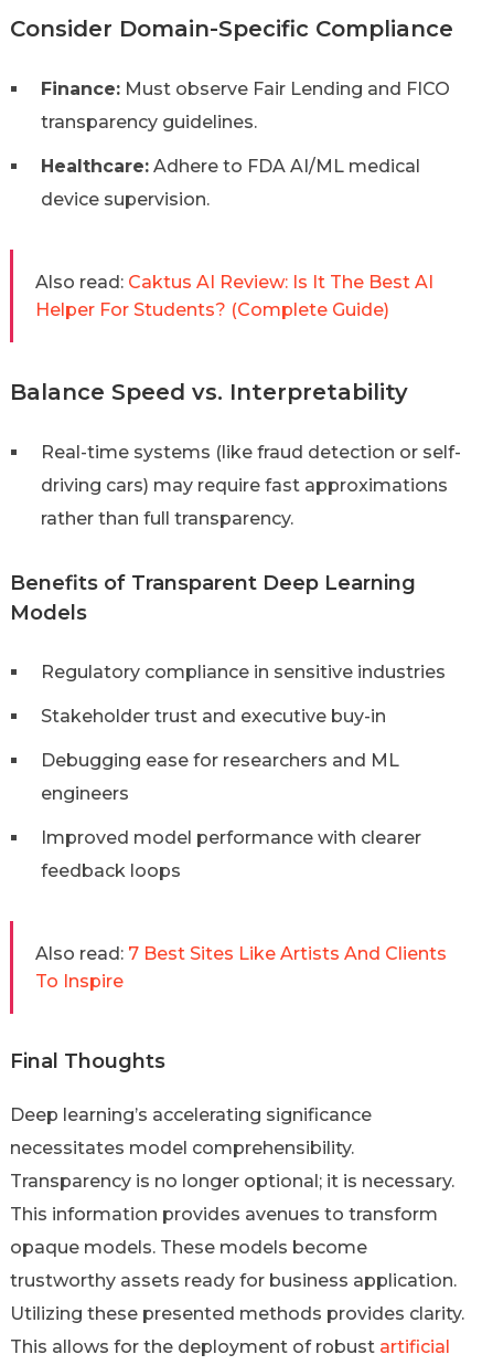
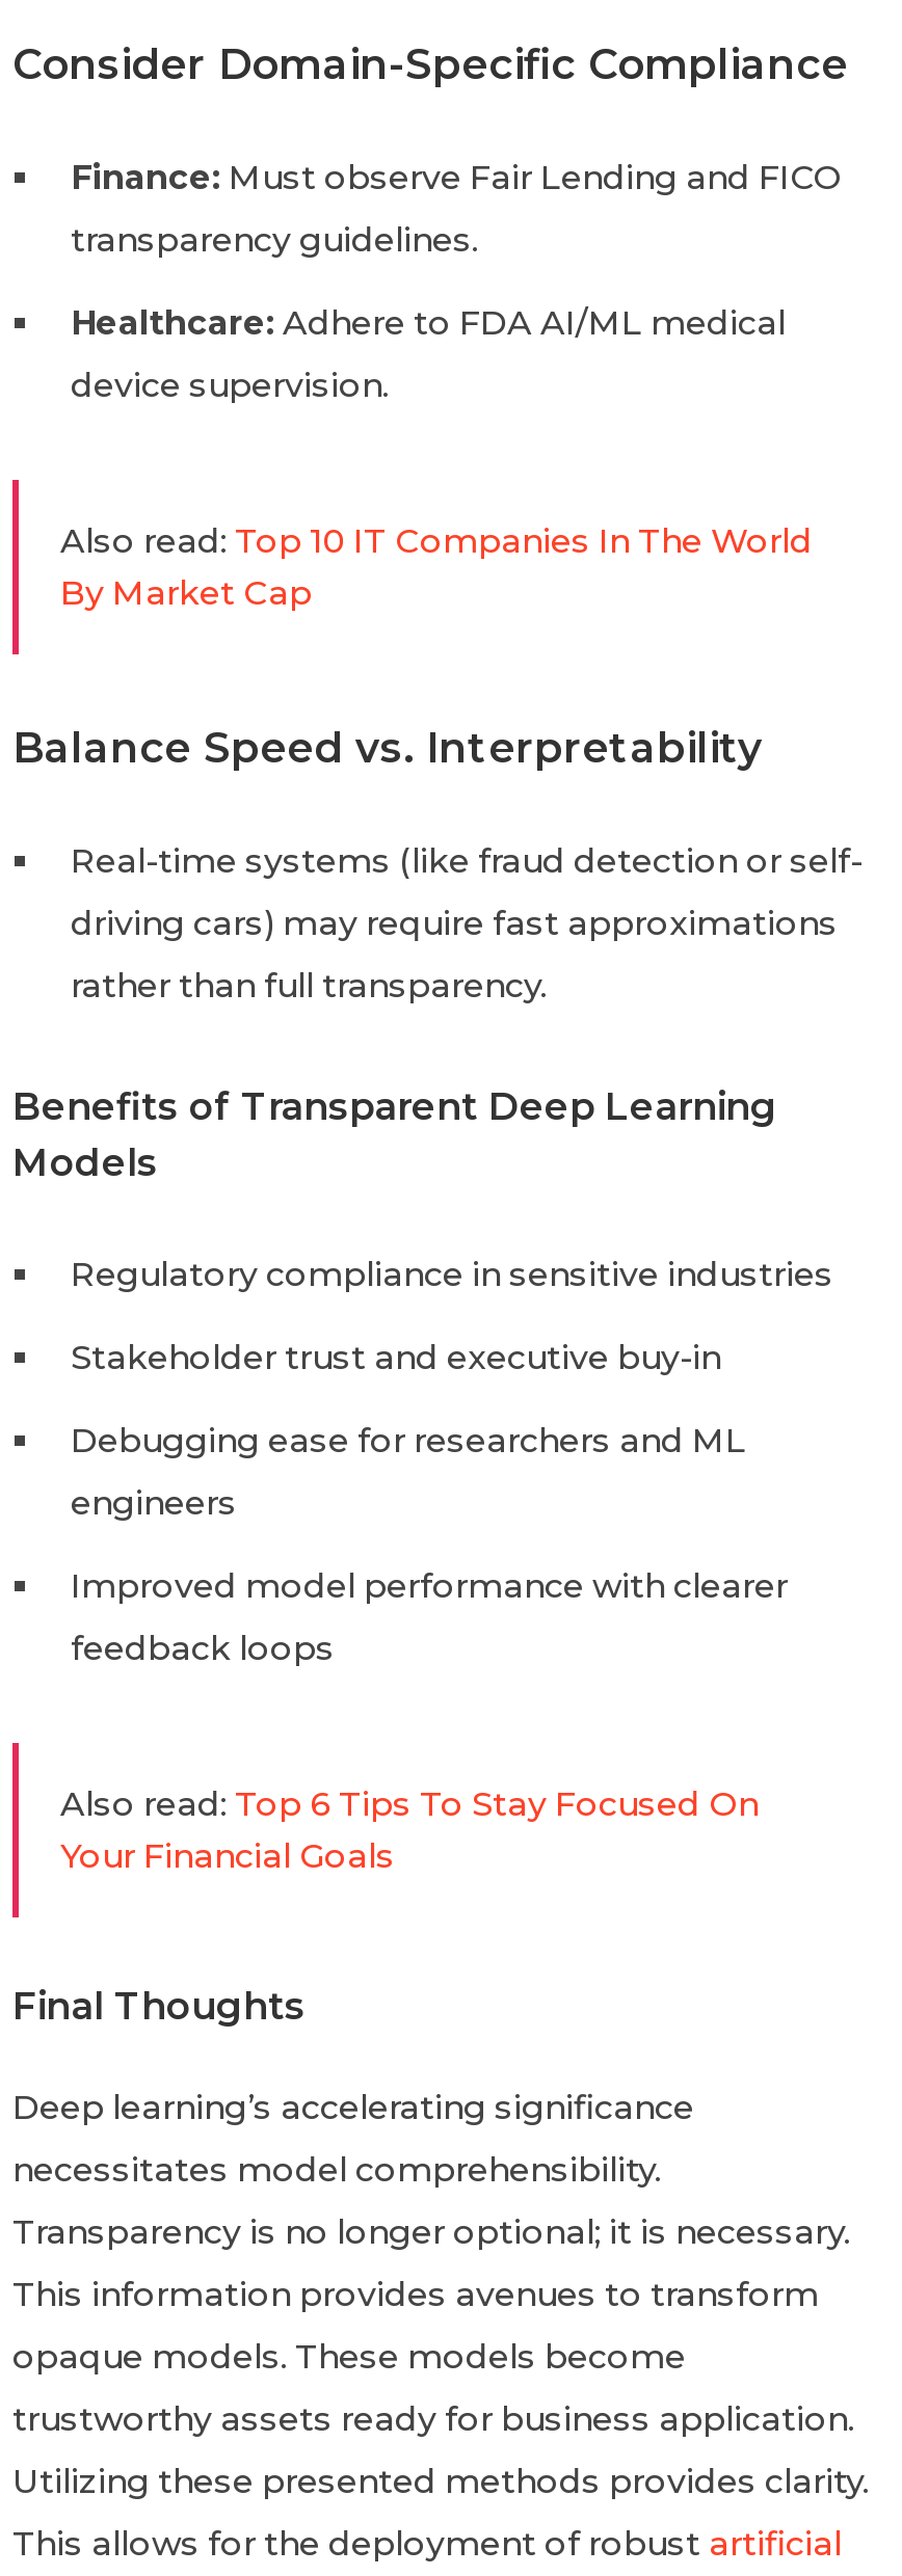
[35,272,433,320] Also read: Caktus AI Review: Is It The Best AI | Helper For Students? (Complete Guide) -> [60,521,813,613] Also read: Top 10 IT Companies In The World | By Market Cap
[35,943,447,992] Also read: 7 Best Sites Like Artists And Clients | To Inspire -> [60,1784,759,1876] Also read: Top 6 Tips To Stay Focused On | Your Financial Goals

